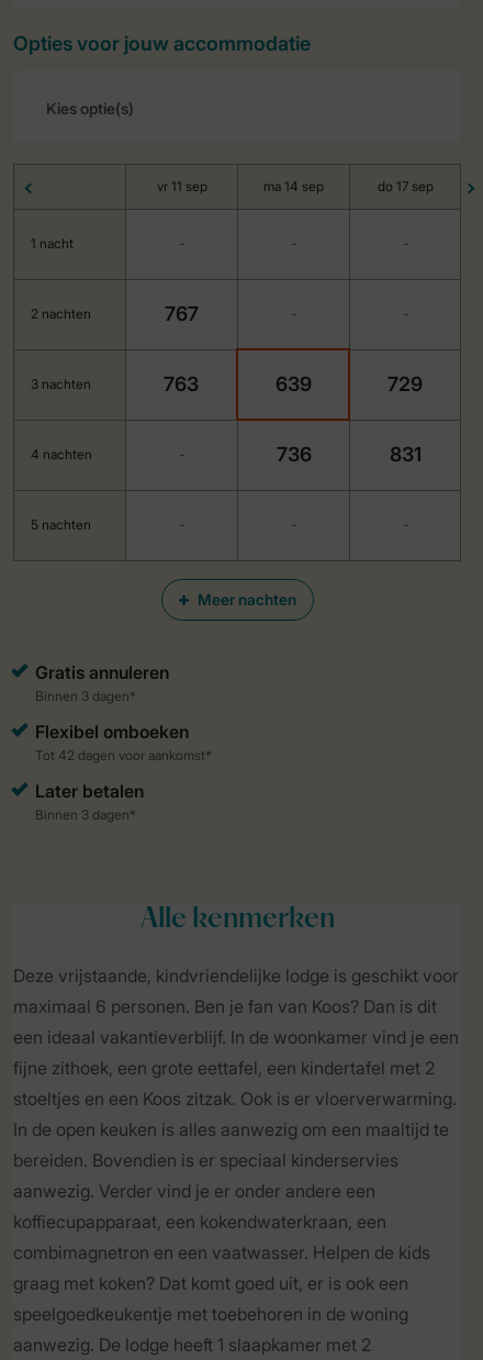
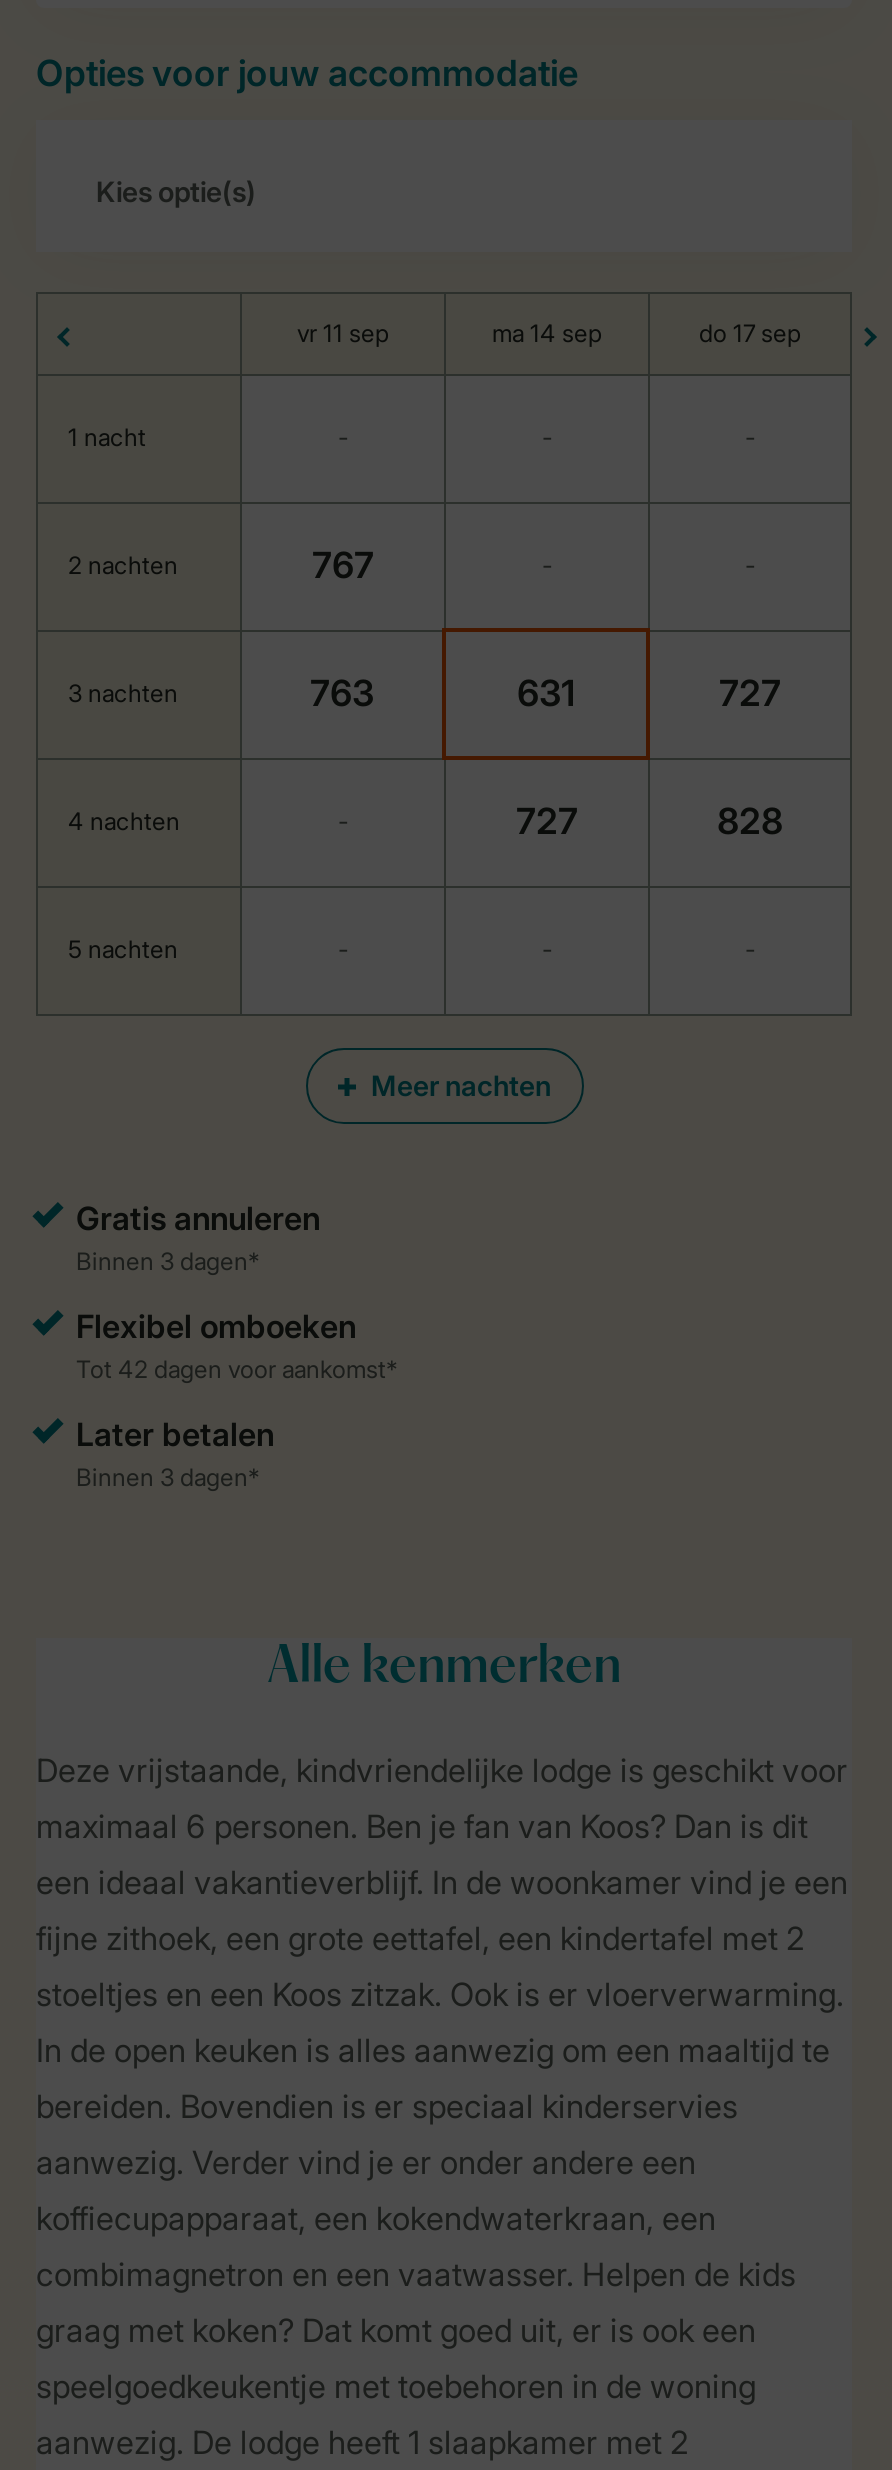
[275,372,311,395] 639 -> [517,672,575,714] 631
[387,372,423,395] 729 -> [719,672,781,714] 727
[276,443,311,466] 736 -> [516,800,578,842] 727
[389,443,421,466] 831 -> [717,800,783,842] 828

